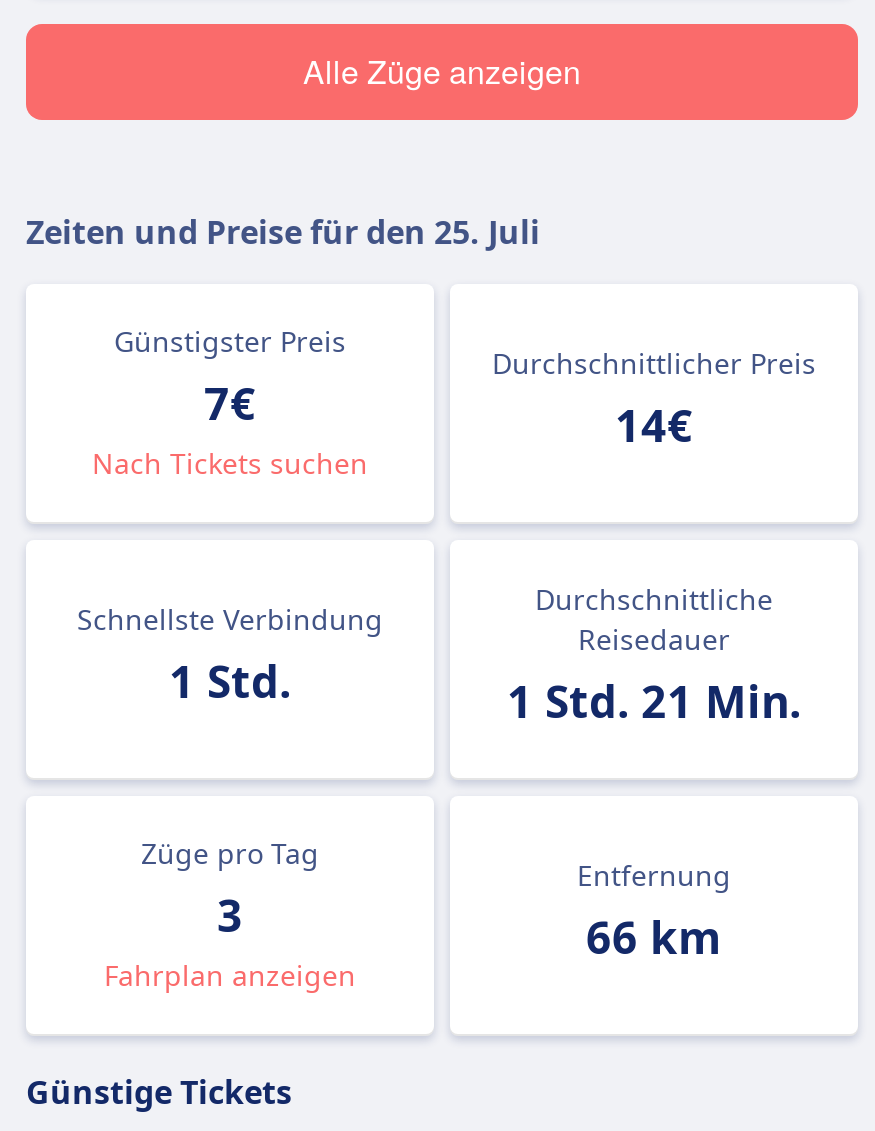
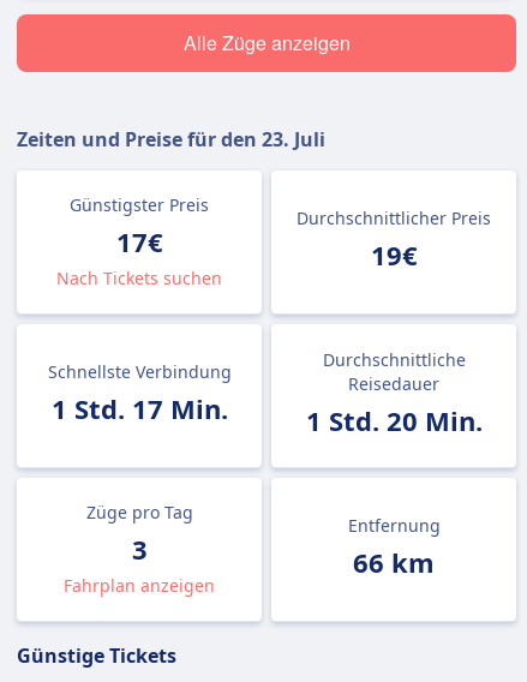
[26,210,540,254] Zeiten und Preise für den 25. Juli -> [17,126,325,152] Zeiten und Preise für den 23. Juli
[204,372,256,432] 7€ -> [116,223,163,259] 17€
[615,394,693,454] 14€ -> [370,237,417,273] 19€
[169,650,291,710] 1 Std. -> [51,390,227,426] 1 Std. 17 Min.
[507,670,801,730] 1 Std. 21 Min. -> [306,402,482,438] 1 Std. 20 Min.

